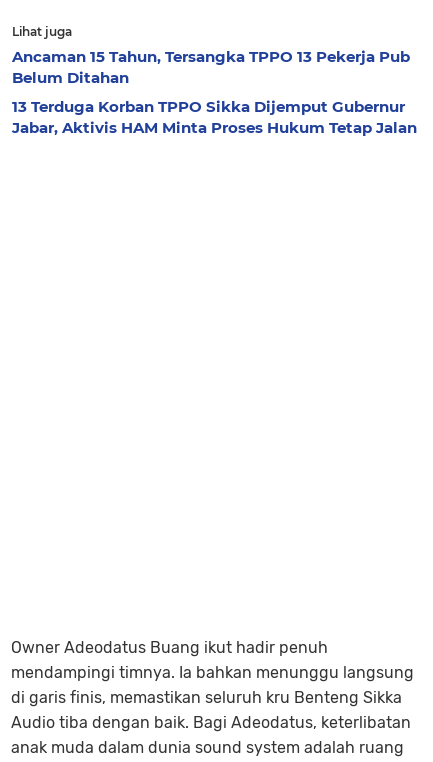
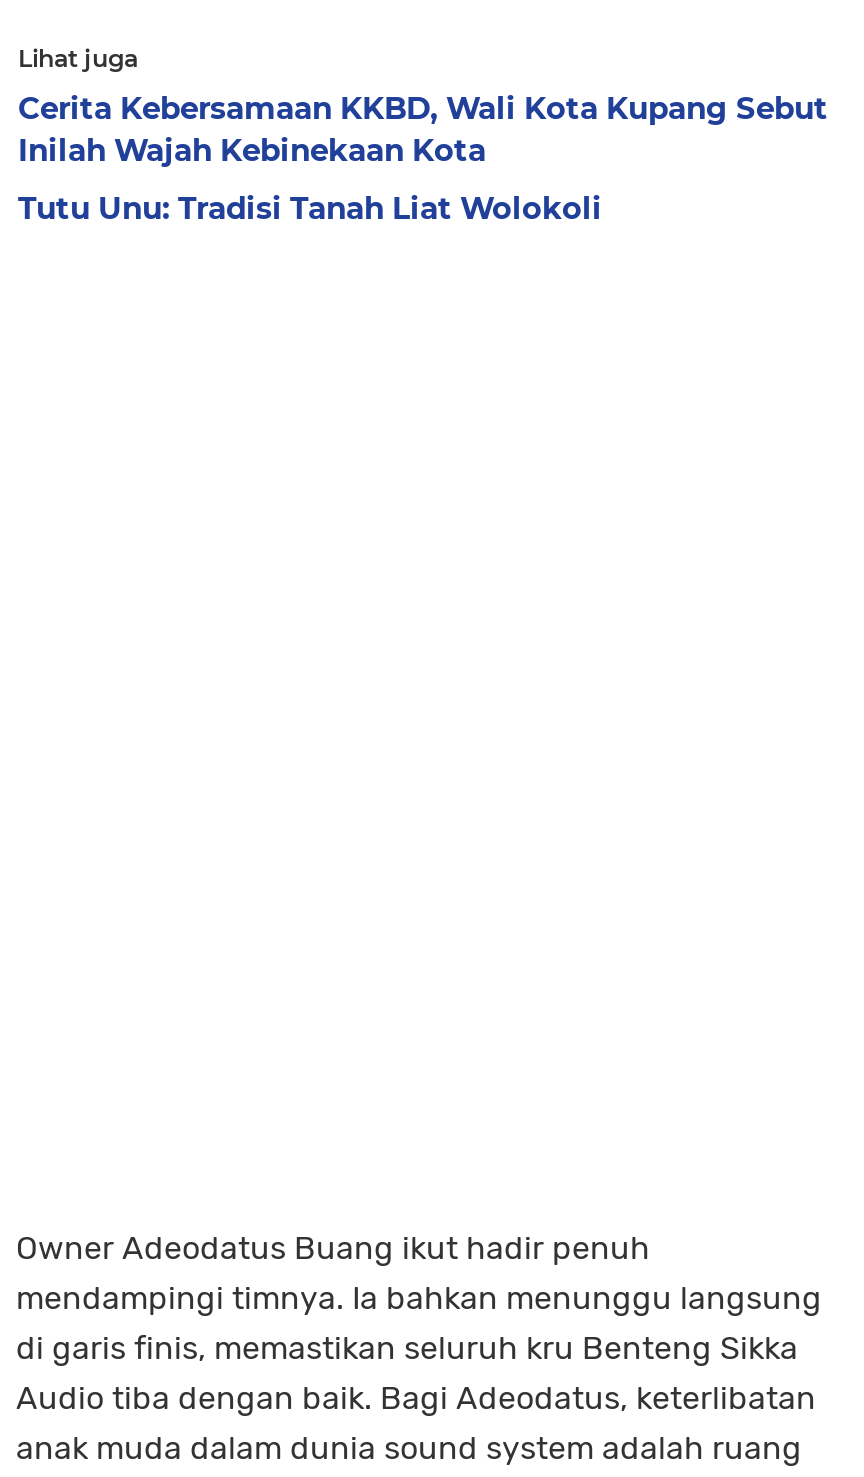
[12,47,410,87] Ancaman 15 Tahun, Tersangka TPPO 13 Pekerja Pub | Belum Ditahan -> [18,89,828,169] Cerita Kebersamaan KKBD, Wali Kota Kupang Sebut | Inilah Wajah Kebinekaan Kota
[12,97,417,137] 13 Terduga Korban TPPO Sikka Dijemput Gubernur | Jabar, Aktivis HAM Minta Proses Hukum Tetap Jalan -> [18,189,602,227] Tutu Unu: Tradisi Tanah Liat Wolokoli

